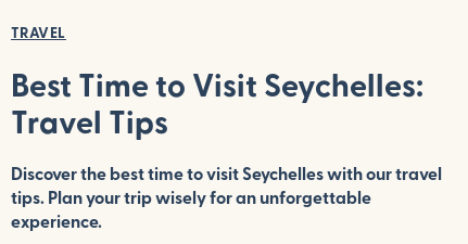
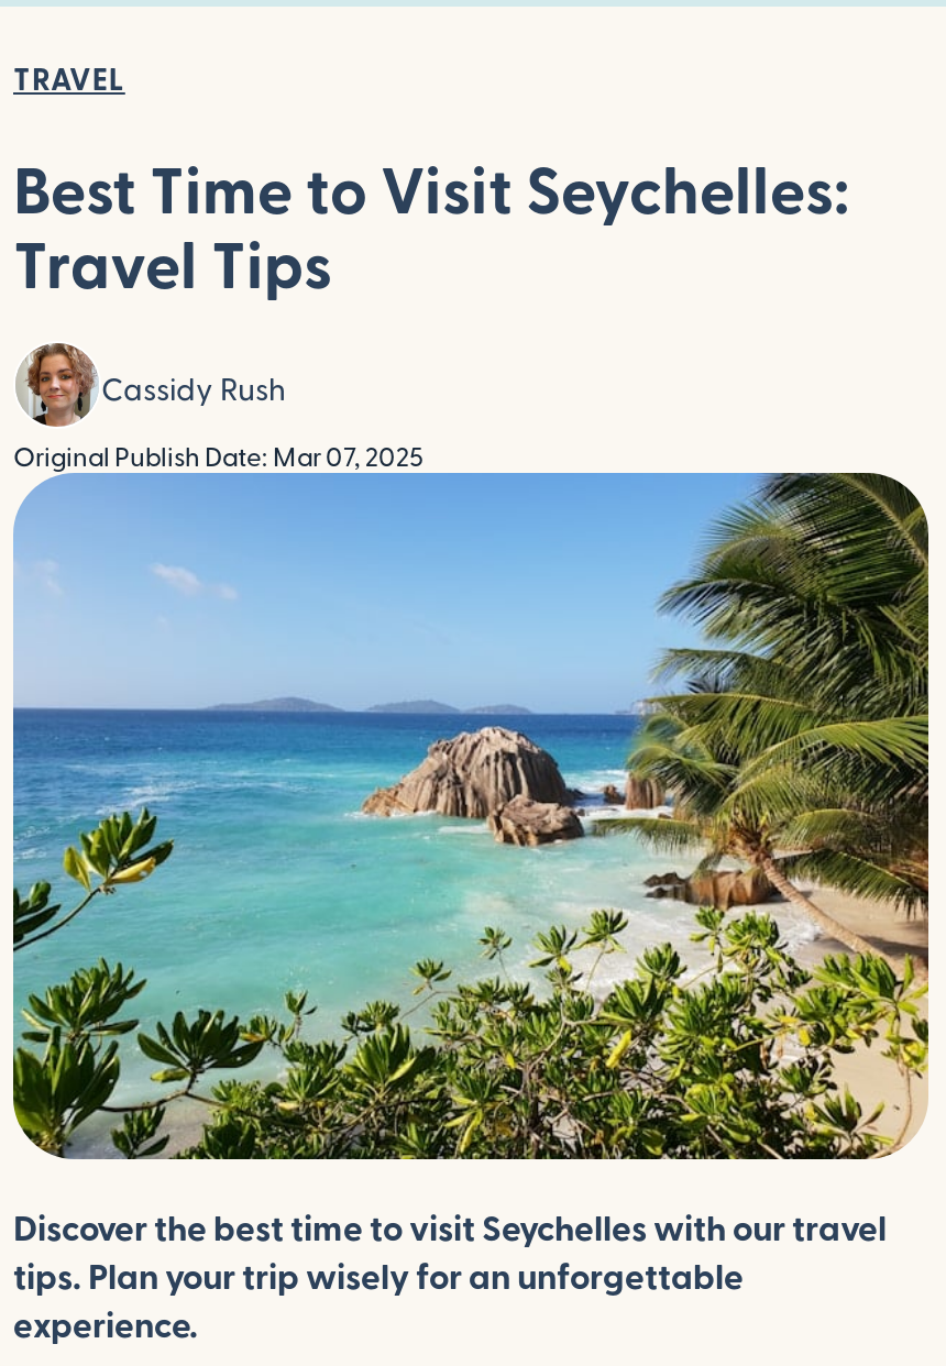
none -> [11,471,931,1161] [image]
none -> [13,341,422,471] [image] | Cassidy Rush | Original Publish Date: Mar 07, 2025

